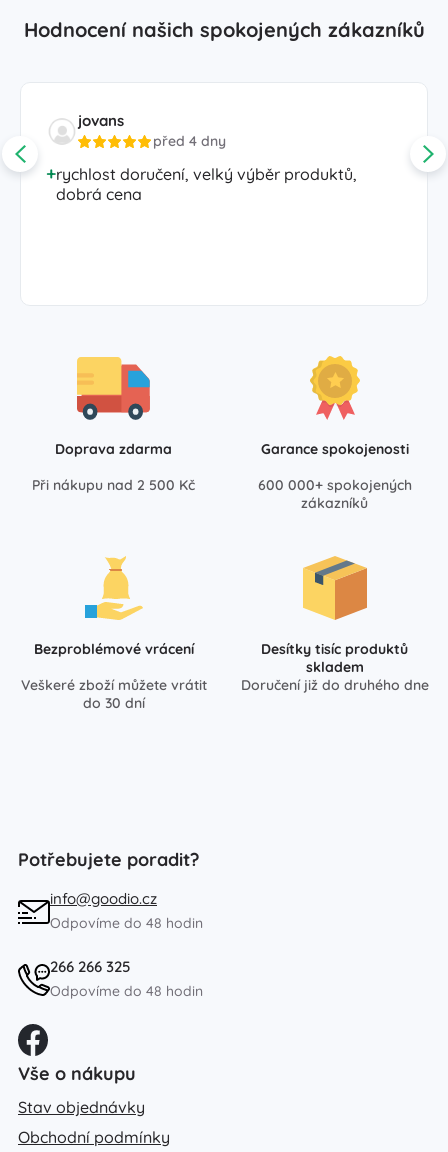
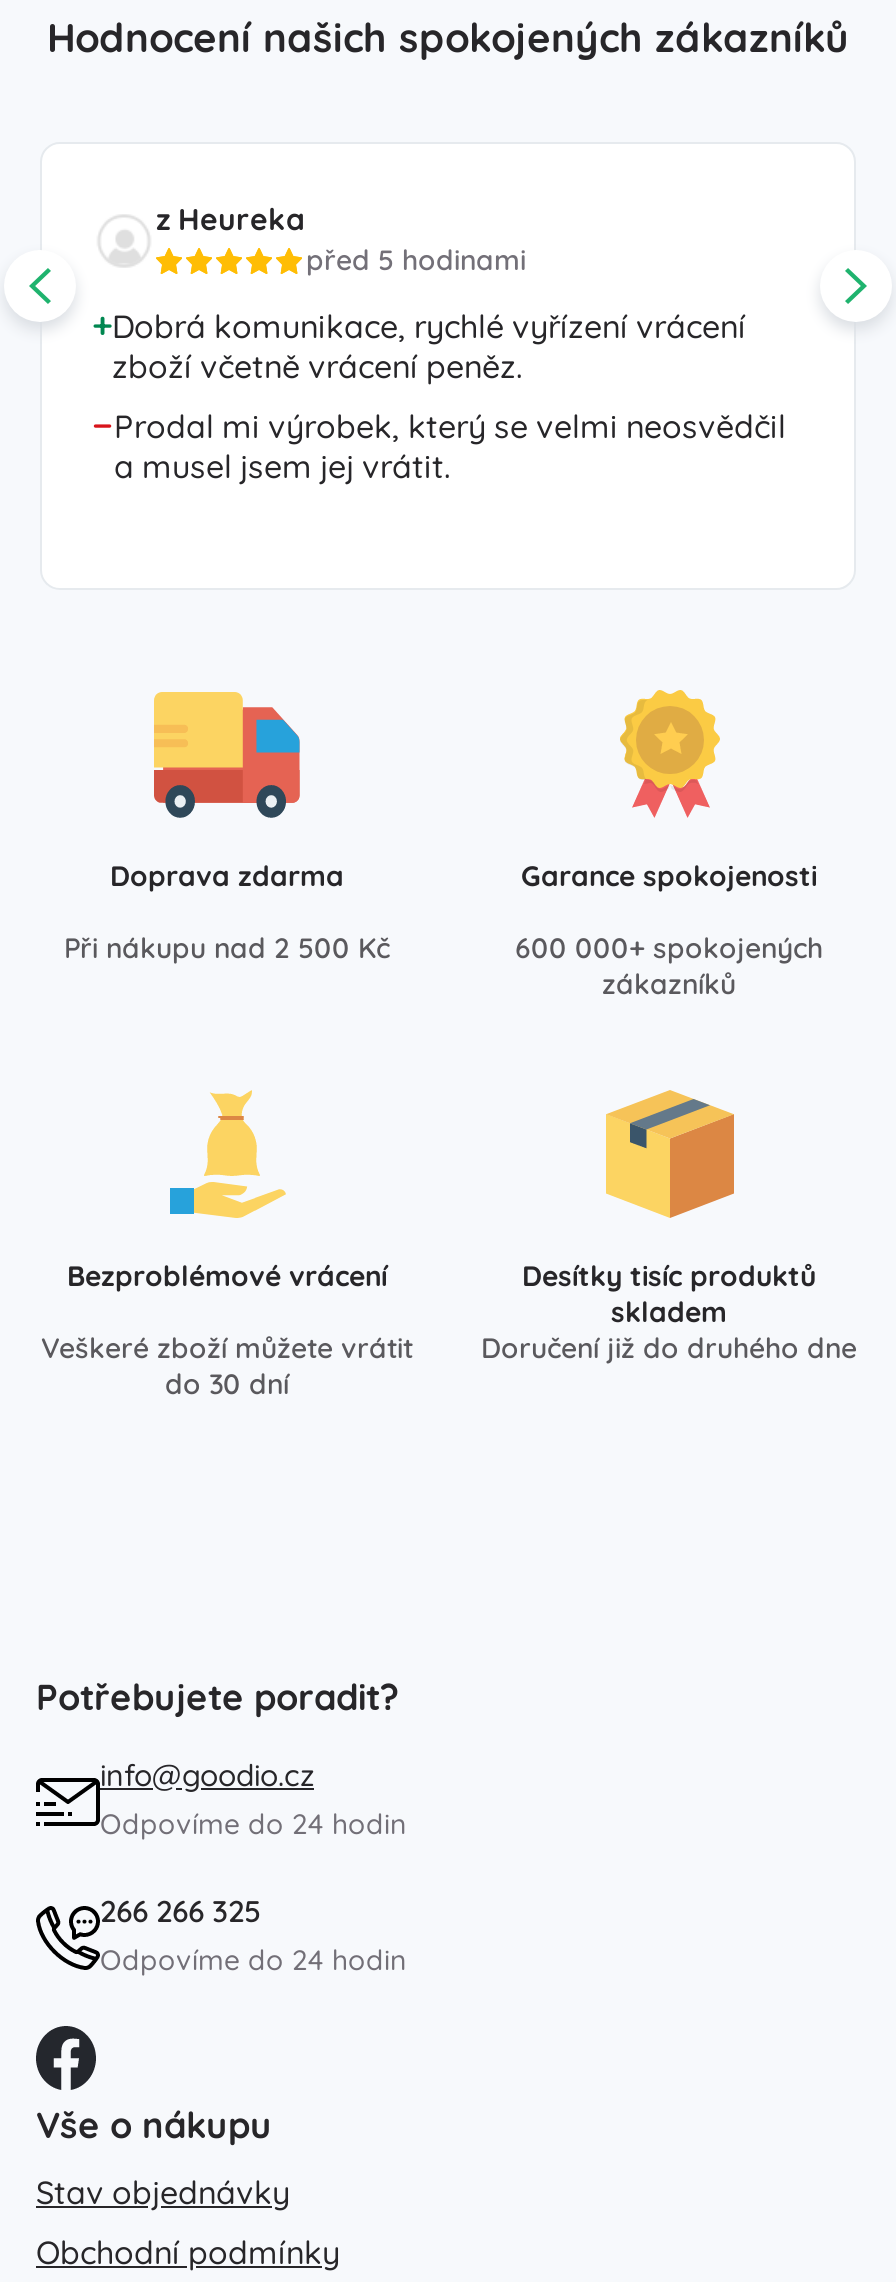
[56,111,357,204] jovans | před 4 dny | rychlost doručení, velký výběr produktů, | dobrá cena -> [112,201,786,487] z Heureka | před 5 hodinami | Dobrá komunikace, rychlé vyřízení vrácení | zboží včetně vrácení peněz. | Prodal mi výrobek, který se velmi neosvědčil | a musel jsem jej vrátit.
[50,914,203,932] Odpovíme do 48 hodin -> [100,1807,406,1843] Odpovíme do 24 hodin
[50,982,203,1000] Odpovíme do 48 hodin -> [100,1943,406,1979] Odpovíme do 24 hodin

